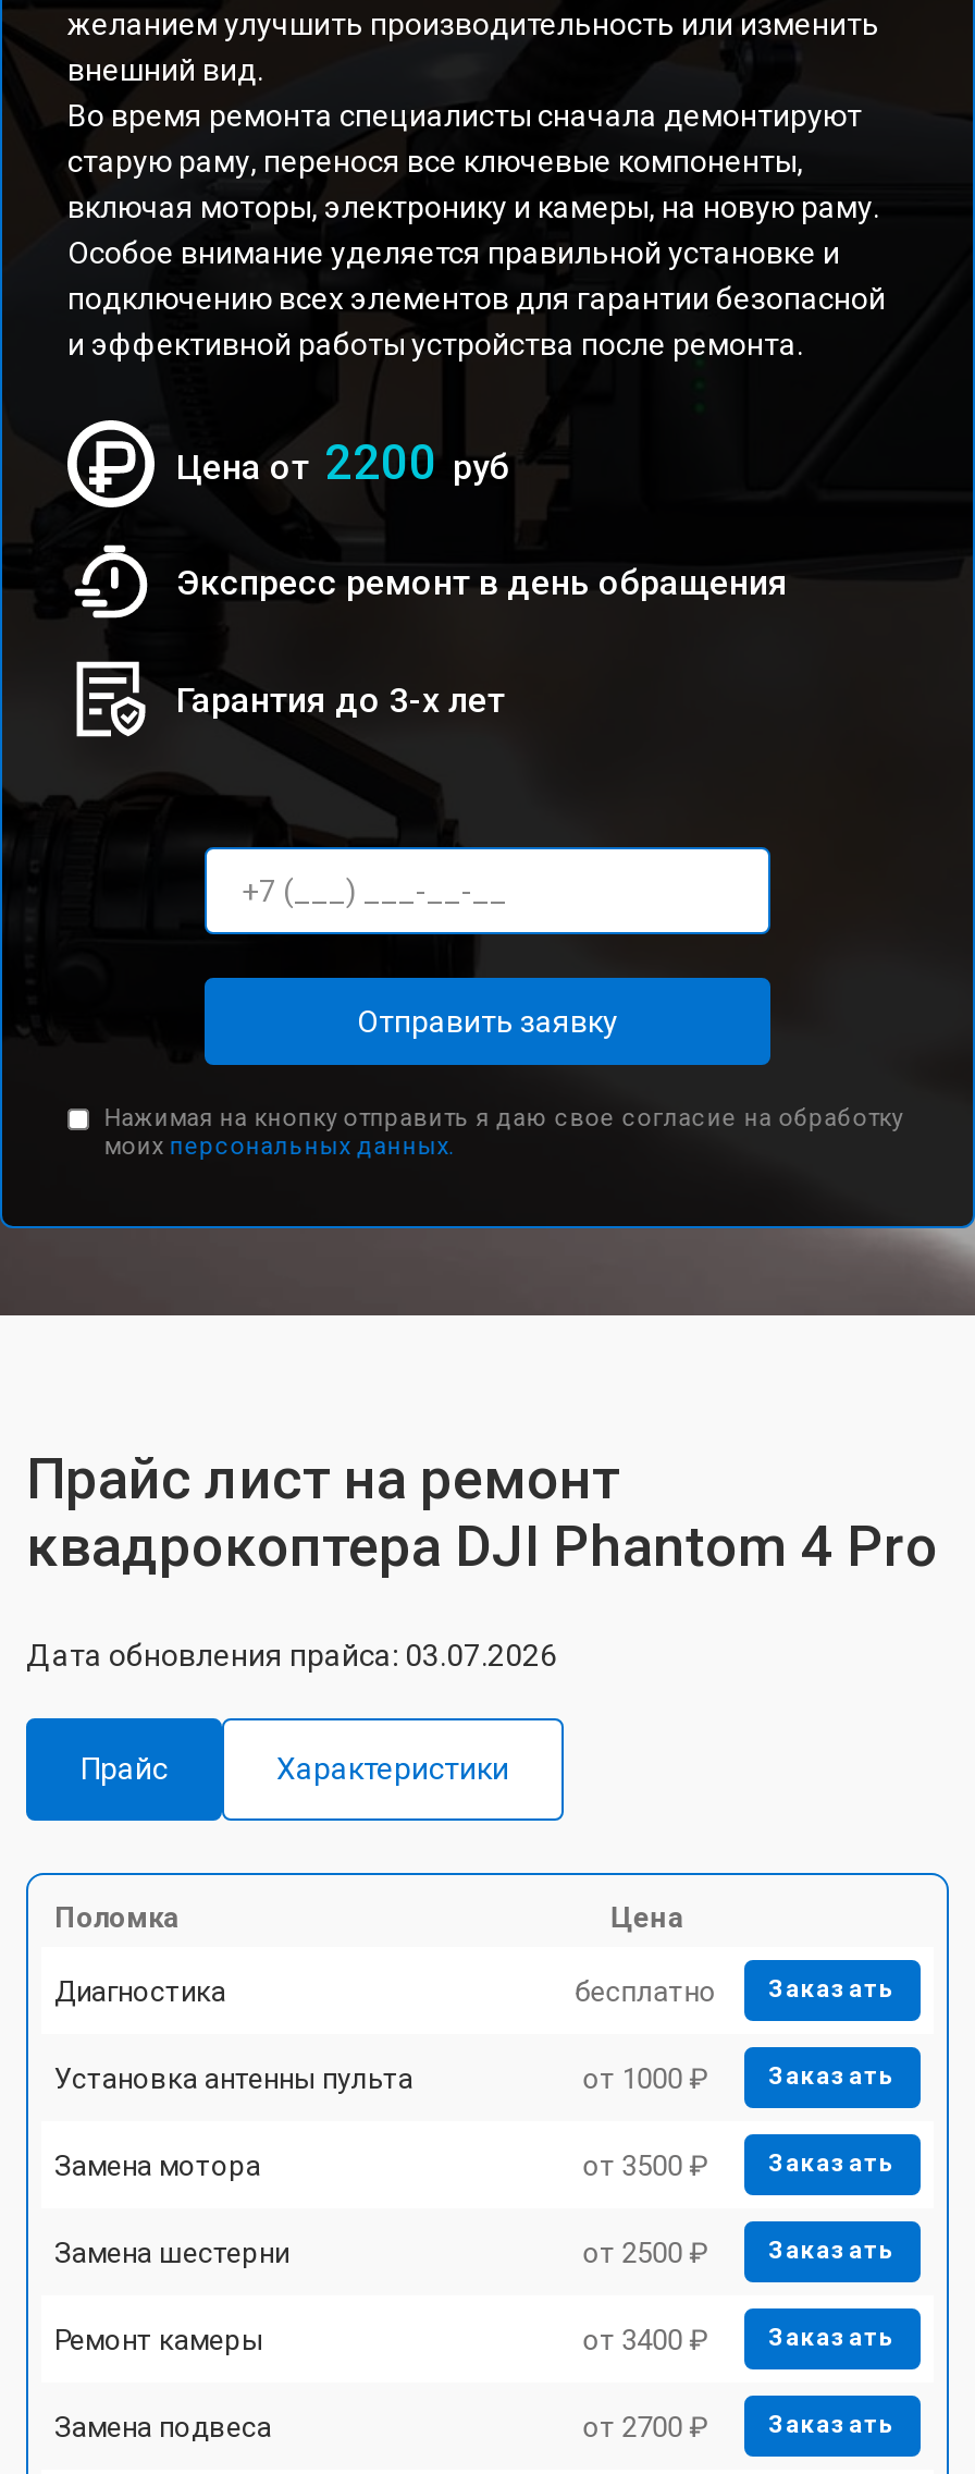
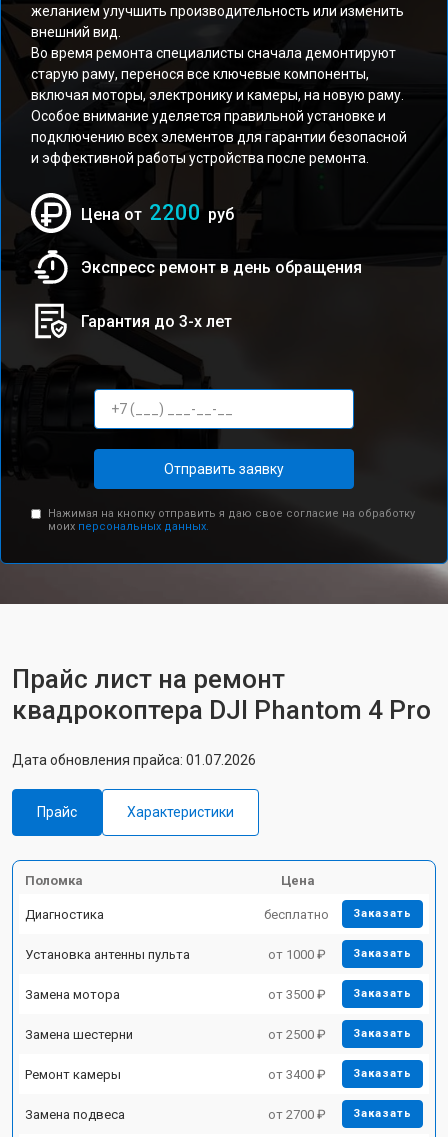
[26,1638,557,1673] Дата обновления прайса: 03.07.2026 -> [12,752,256,768] Дата обновления прайса: 01.07.2026

